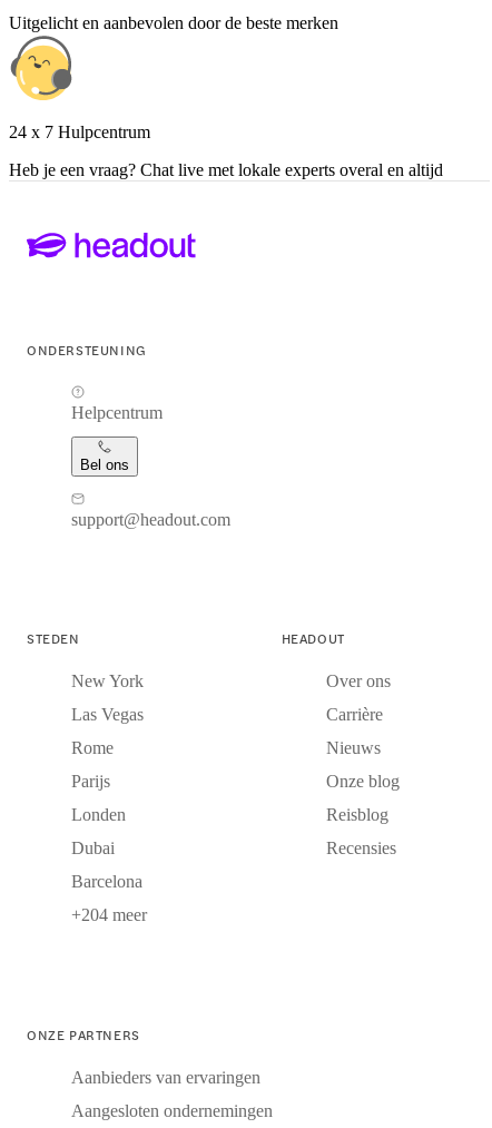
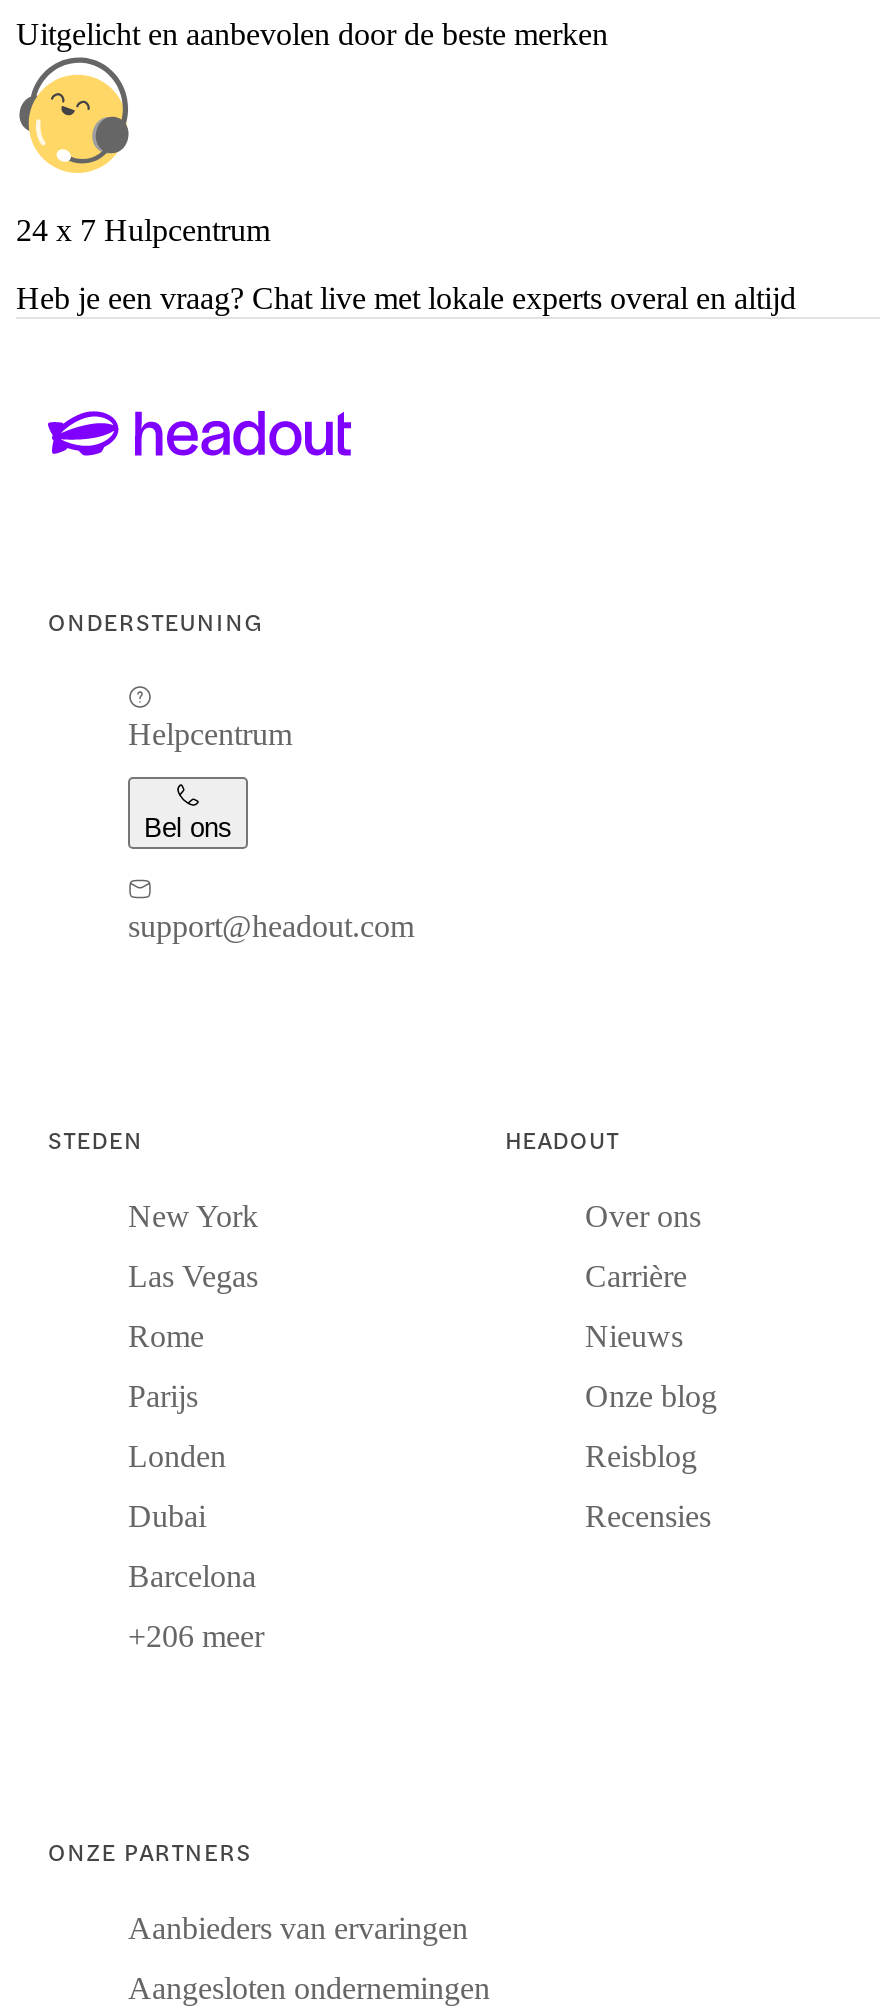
[71,906,147,925] +204 meer -> [128,1620,264,1654] +206 meer

